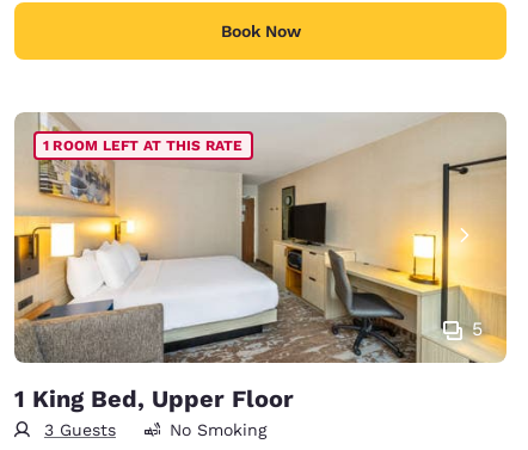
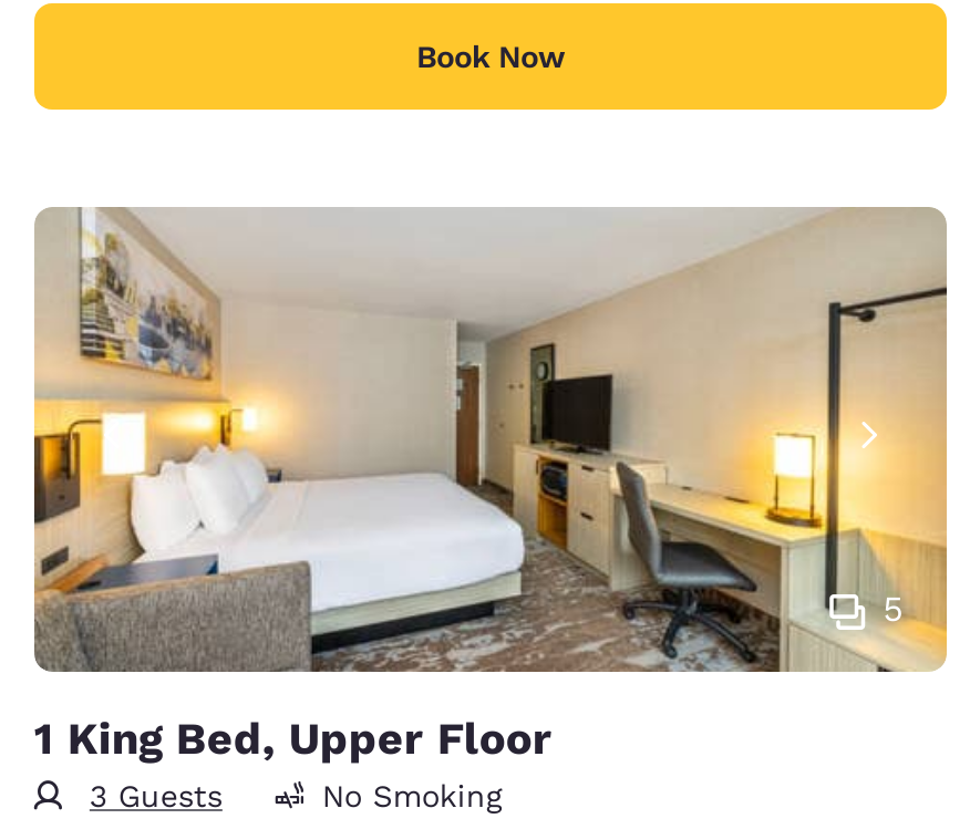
[43,137,243,154] 1 ROOM LEFT AT THIS RATE -> none

